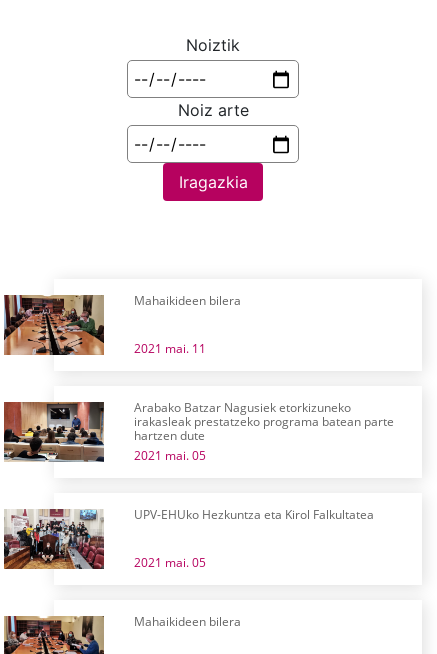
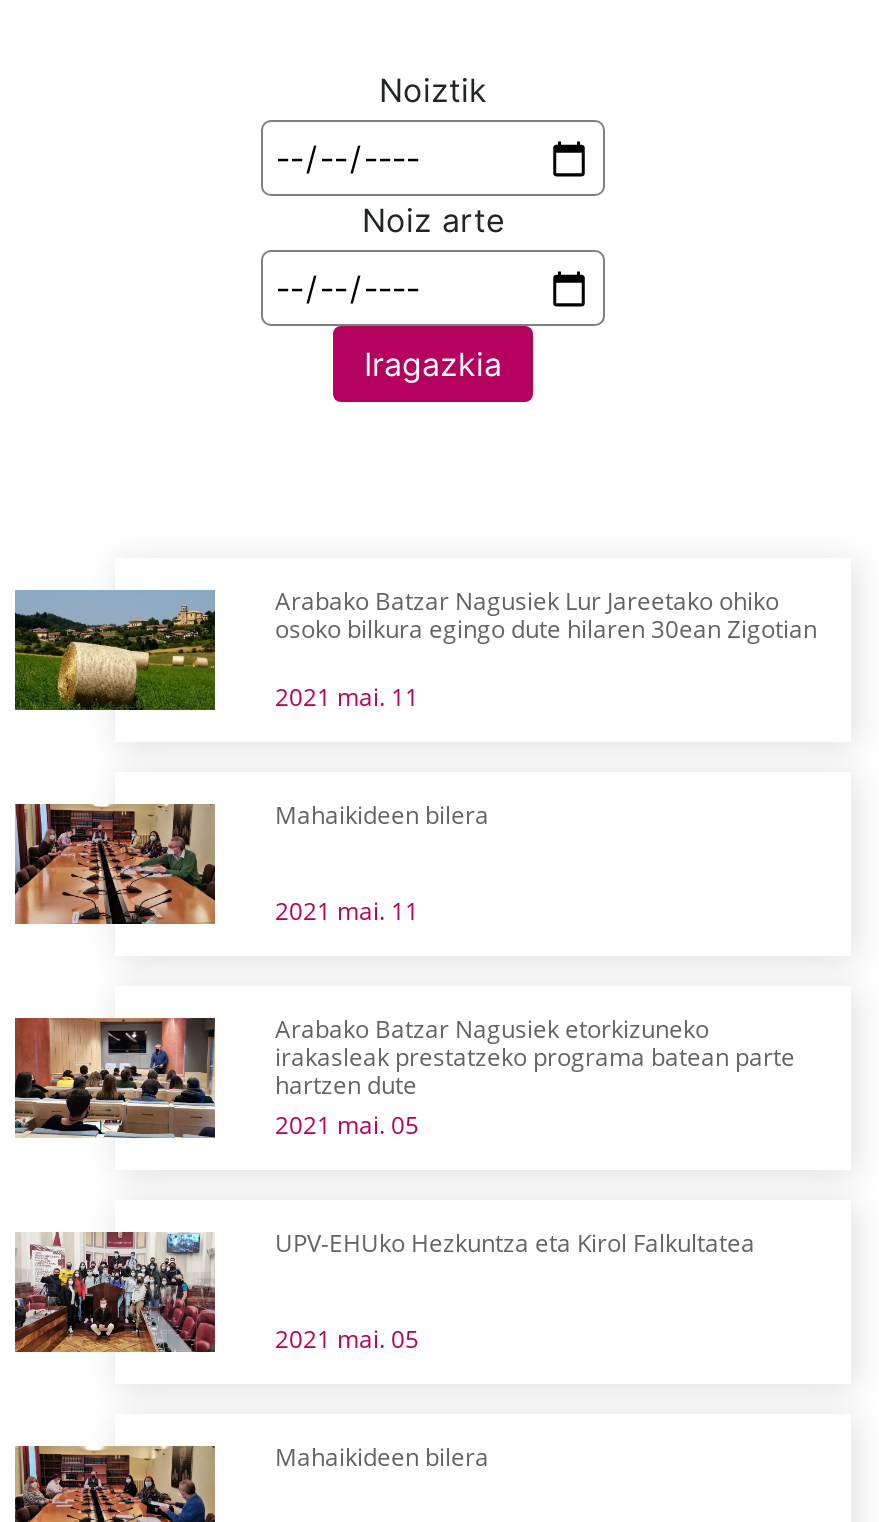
none -> [13,584,817,714] [image] | Arabako Batzar Nagusiek Lur Jareetako ohiko | osoko bilkura egingo dute hilaren 30ean Zigotian | 2021 mai. 11

